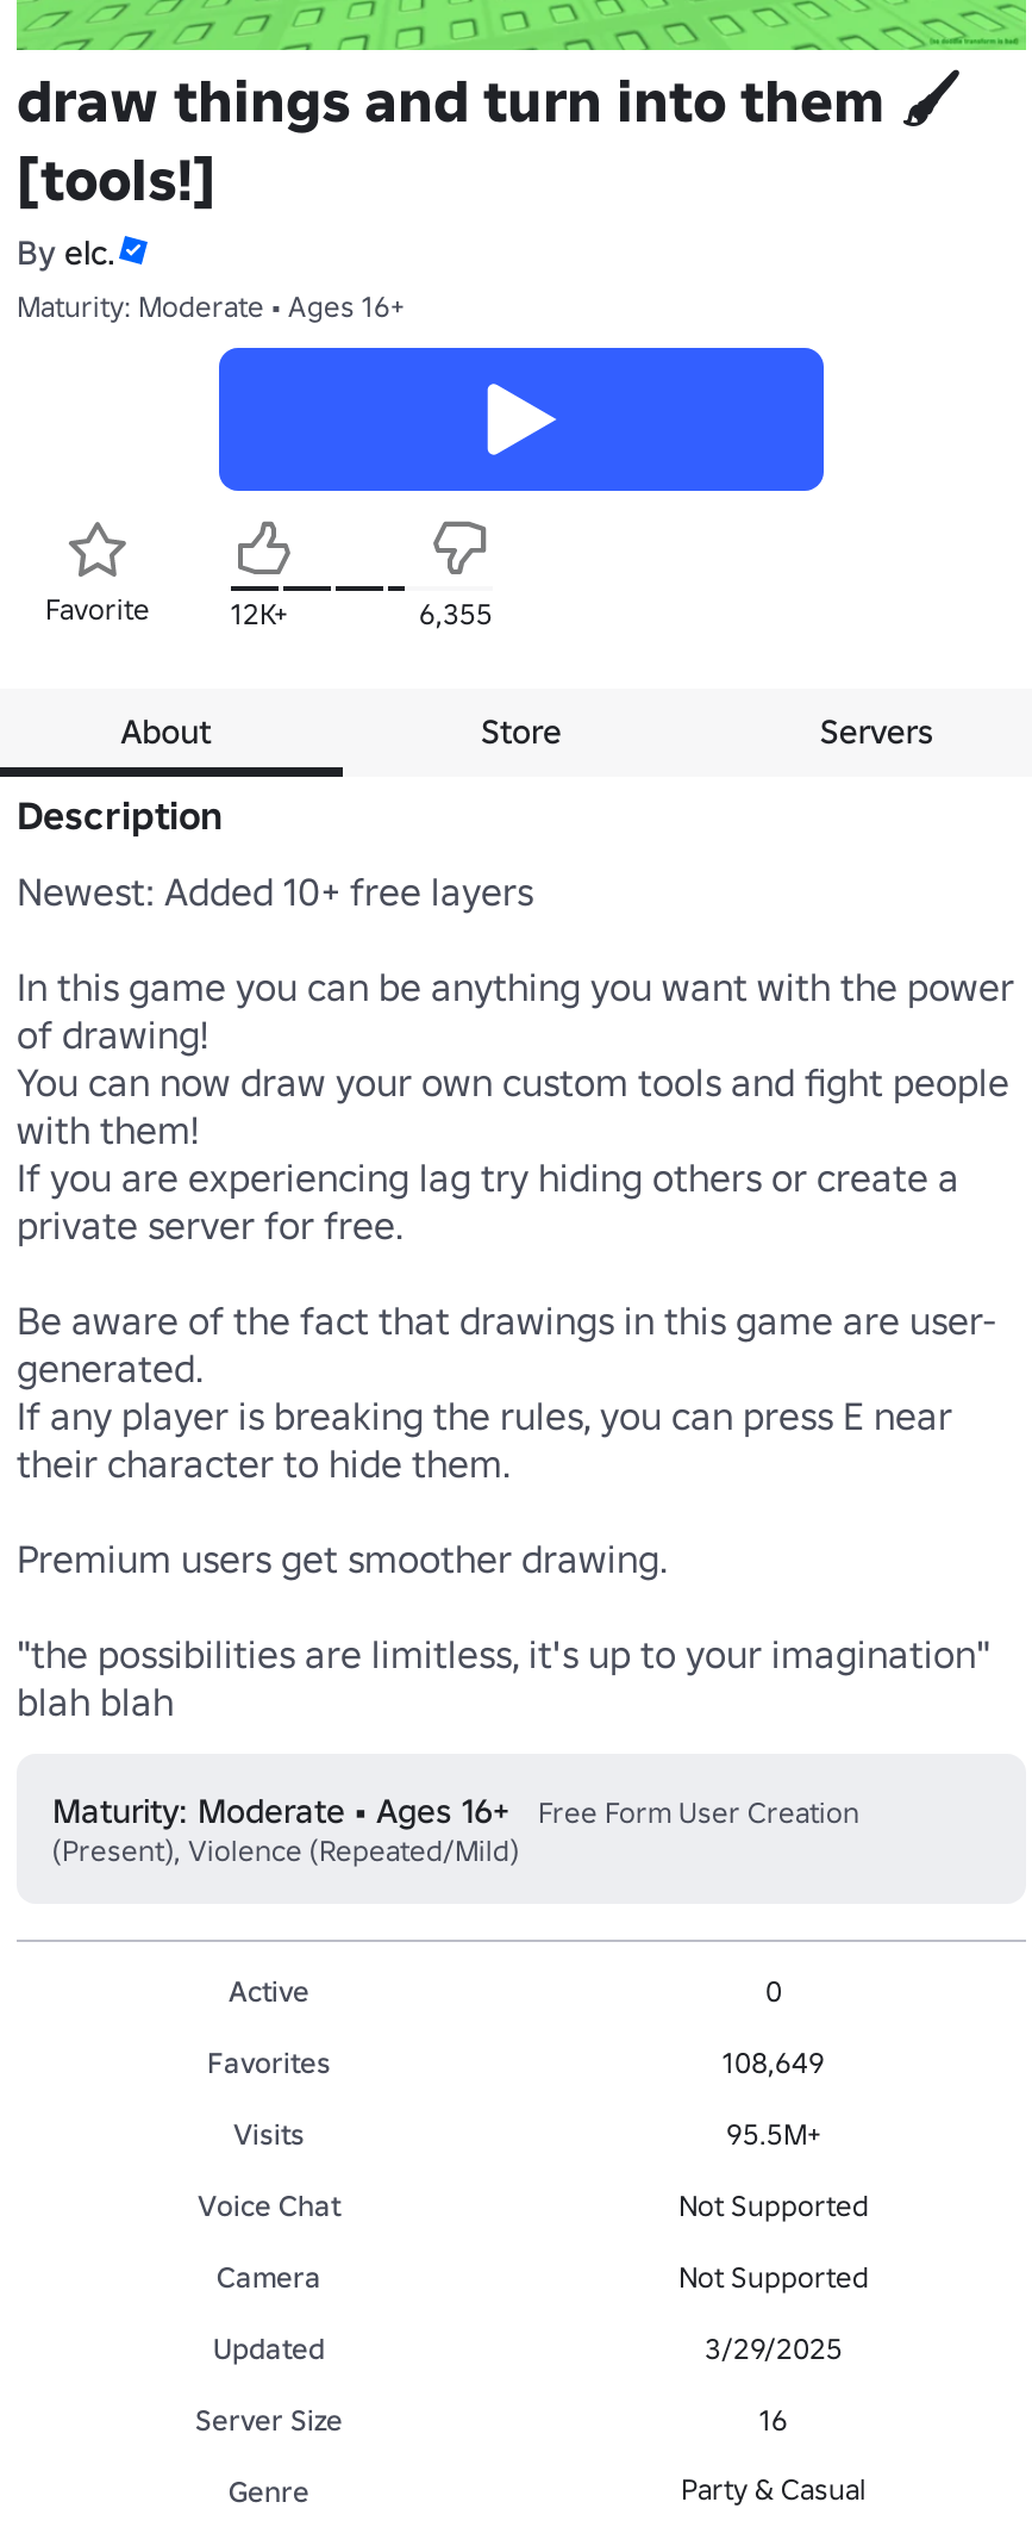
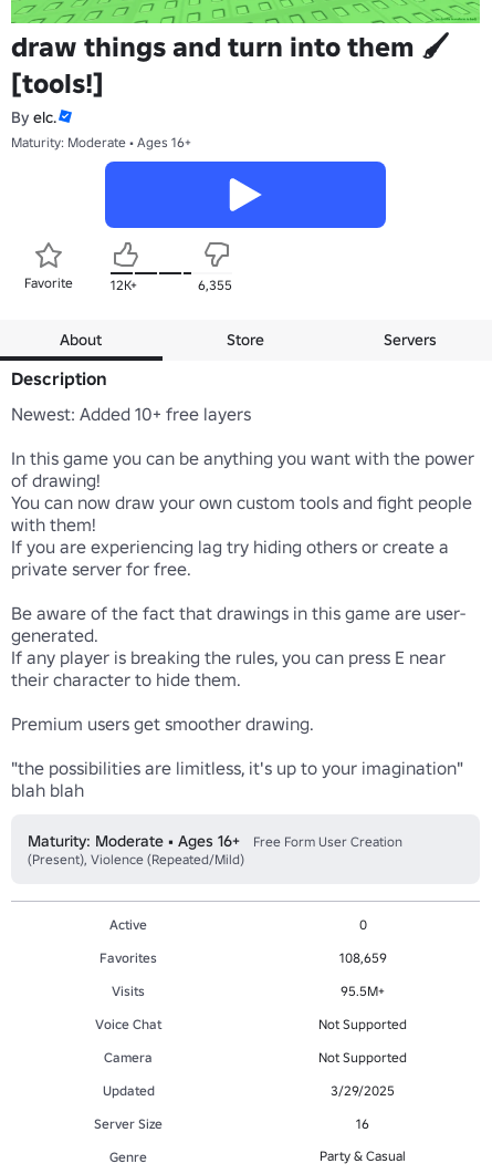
[723,2043,825,2079] 108,649 -> [339,949,386,965] 108,659

